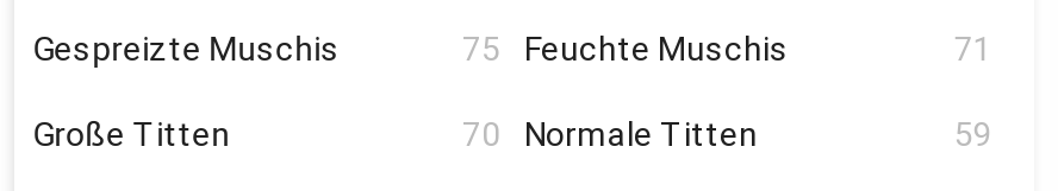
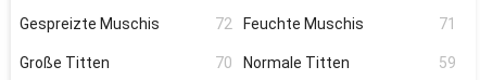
[462,29,789,67] 75 Feuchte Muschis -> [215,15,364,32] 72 Feuchte Muschis

